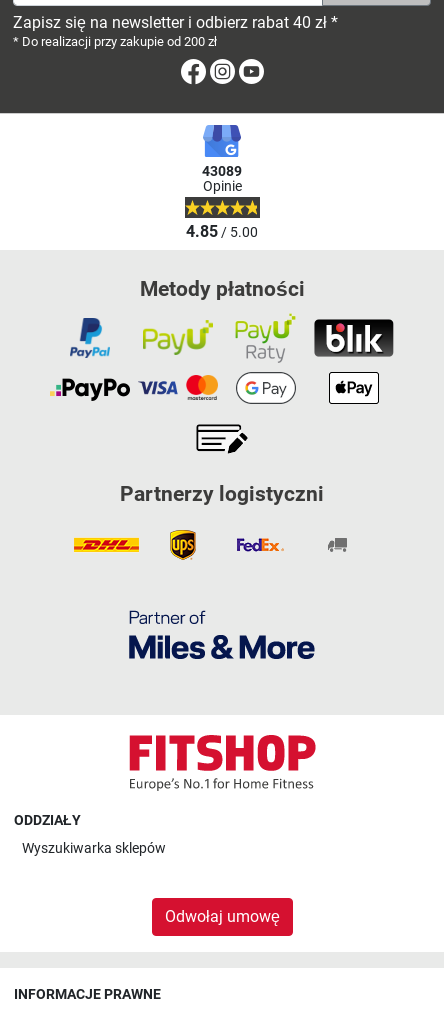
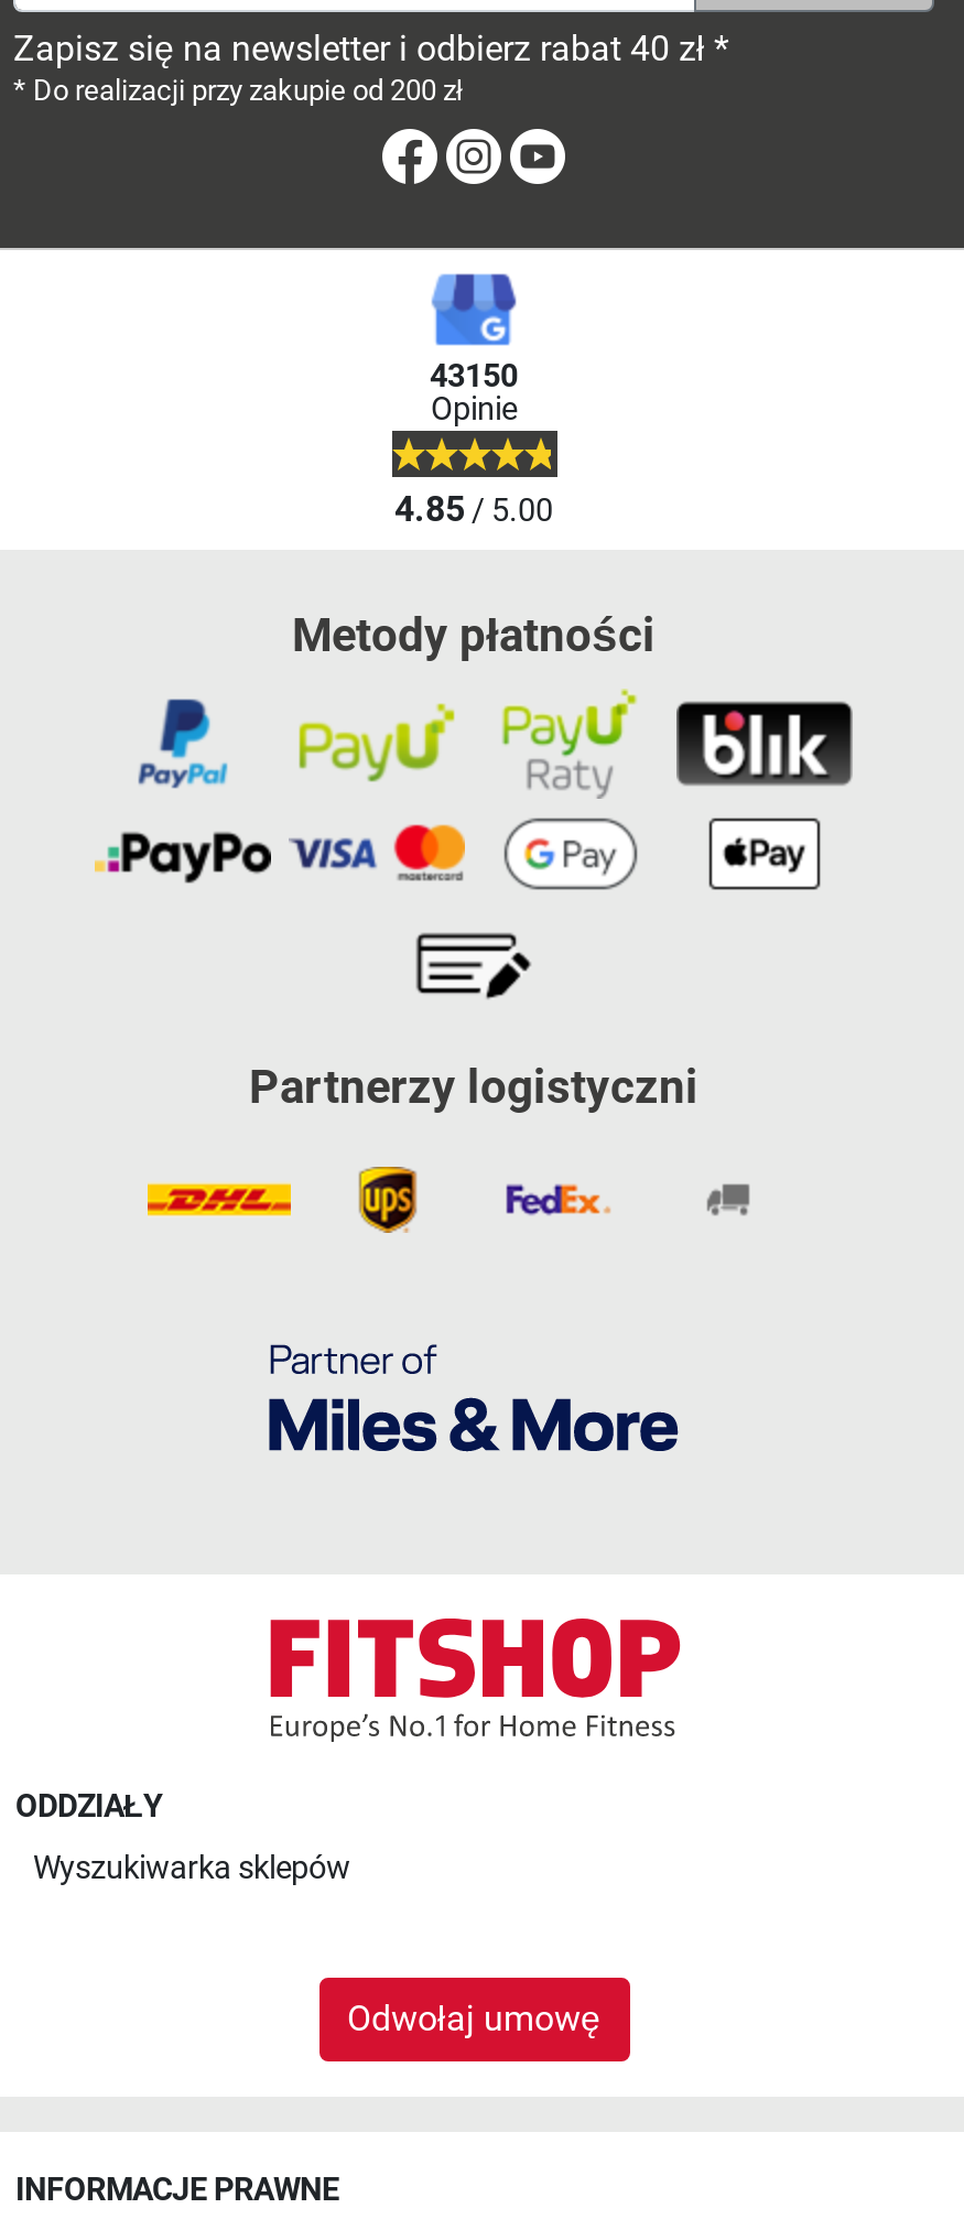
[202,163,242,180] 43089 -> [430,358,518,395] 43150

